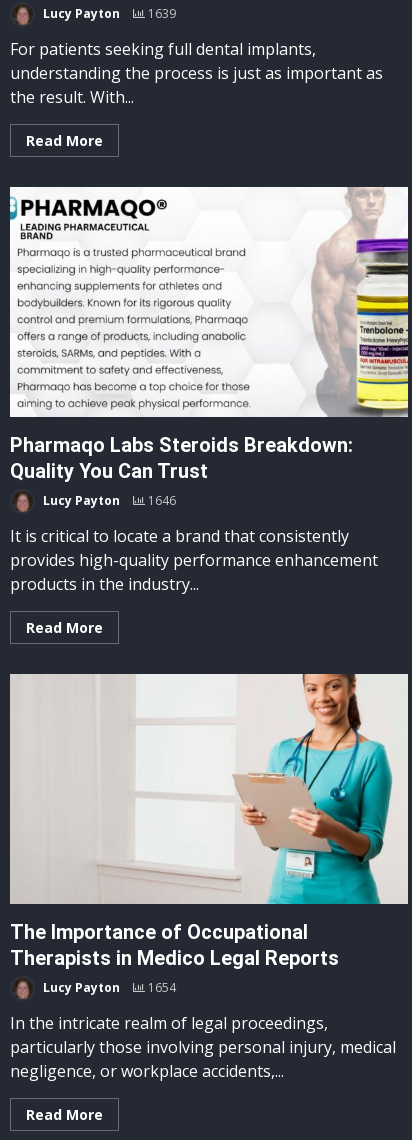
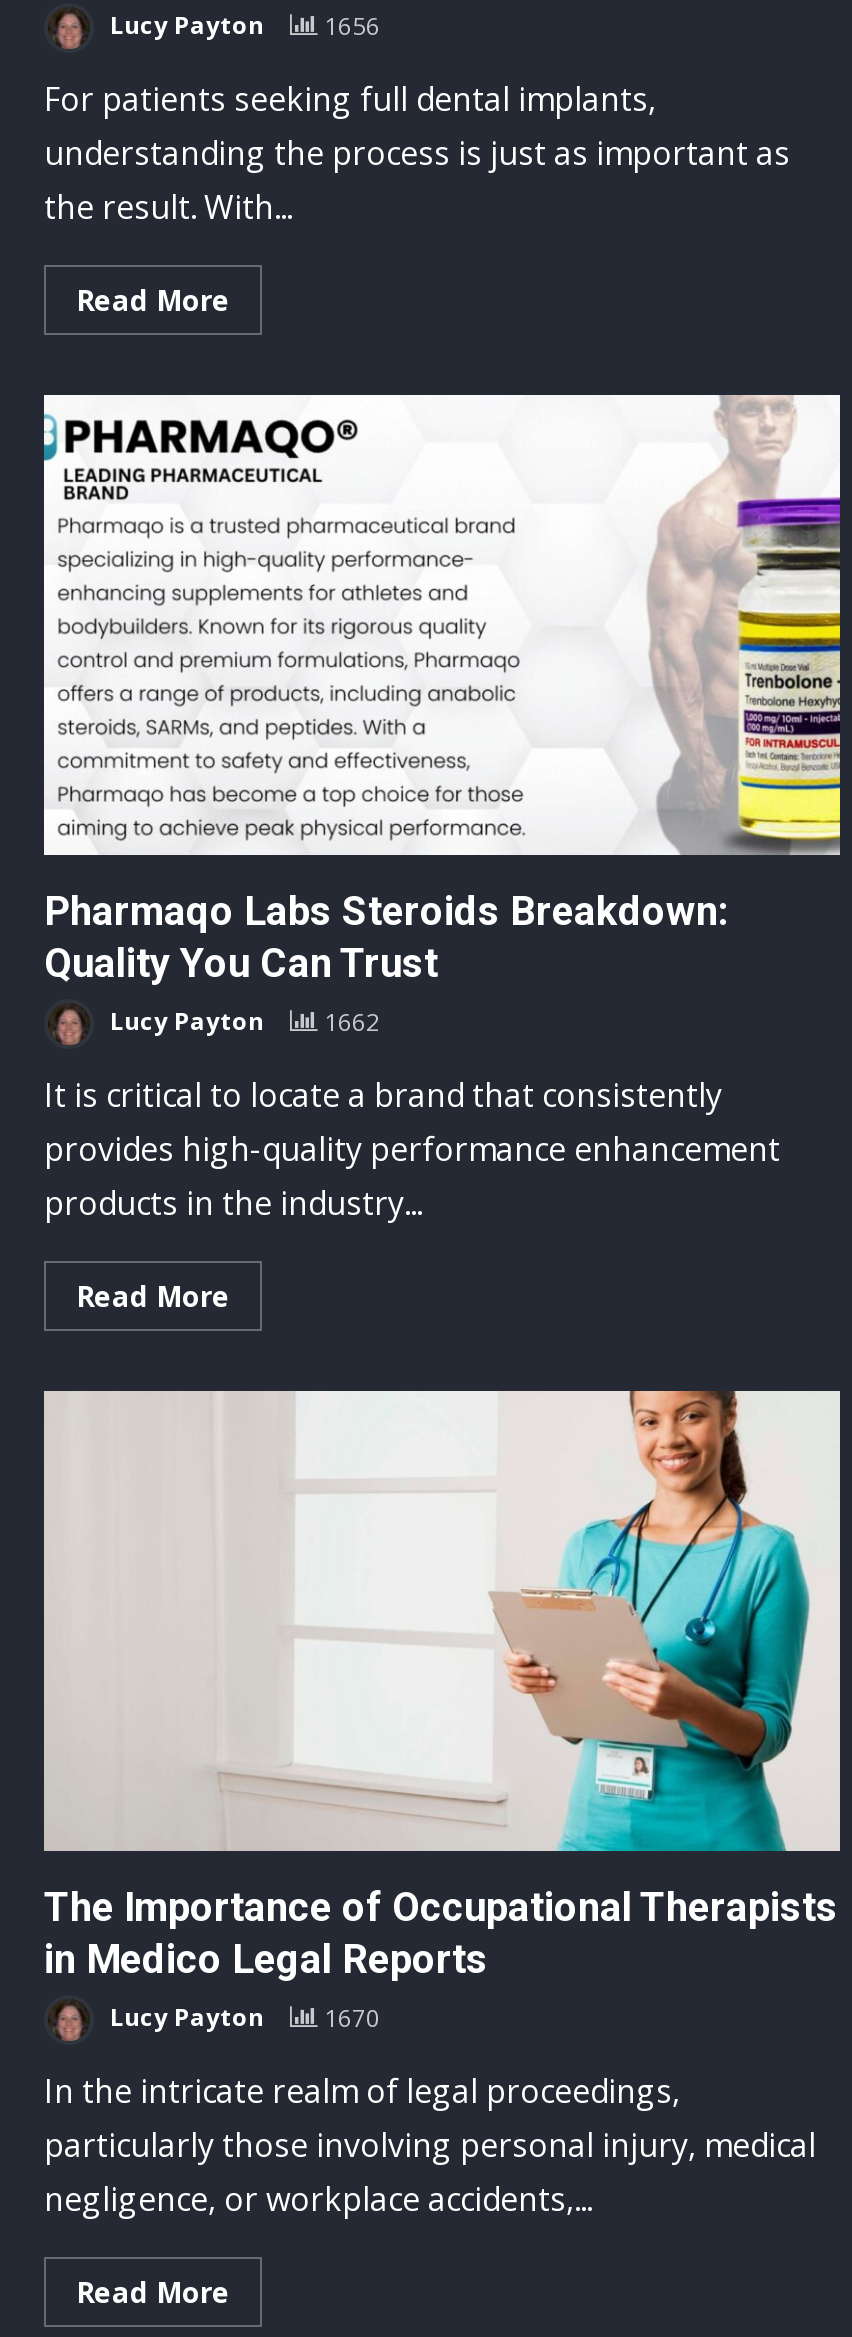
[40,5,176,22] Lucy Payton 1639 -> [104,9,380,43] Lucy Payton 1656
[40,492,176,509] Lucy Payton 1646 -> [104,1005,380,1039] Lucy Payton 1662
[40,979,176,996] Lucy Payton 1654 -> [104,2001,380,2035] Lucy Payton 1670

